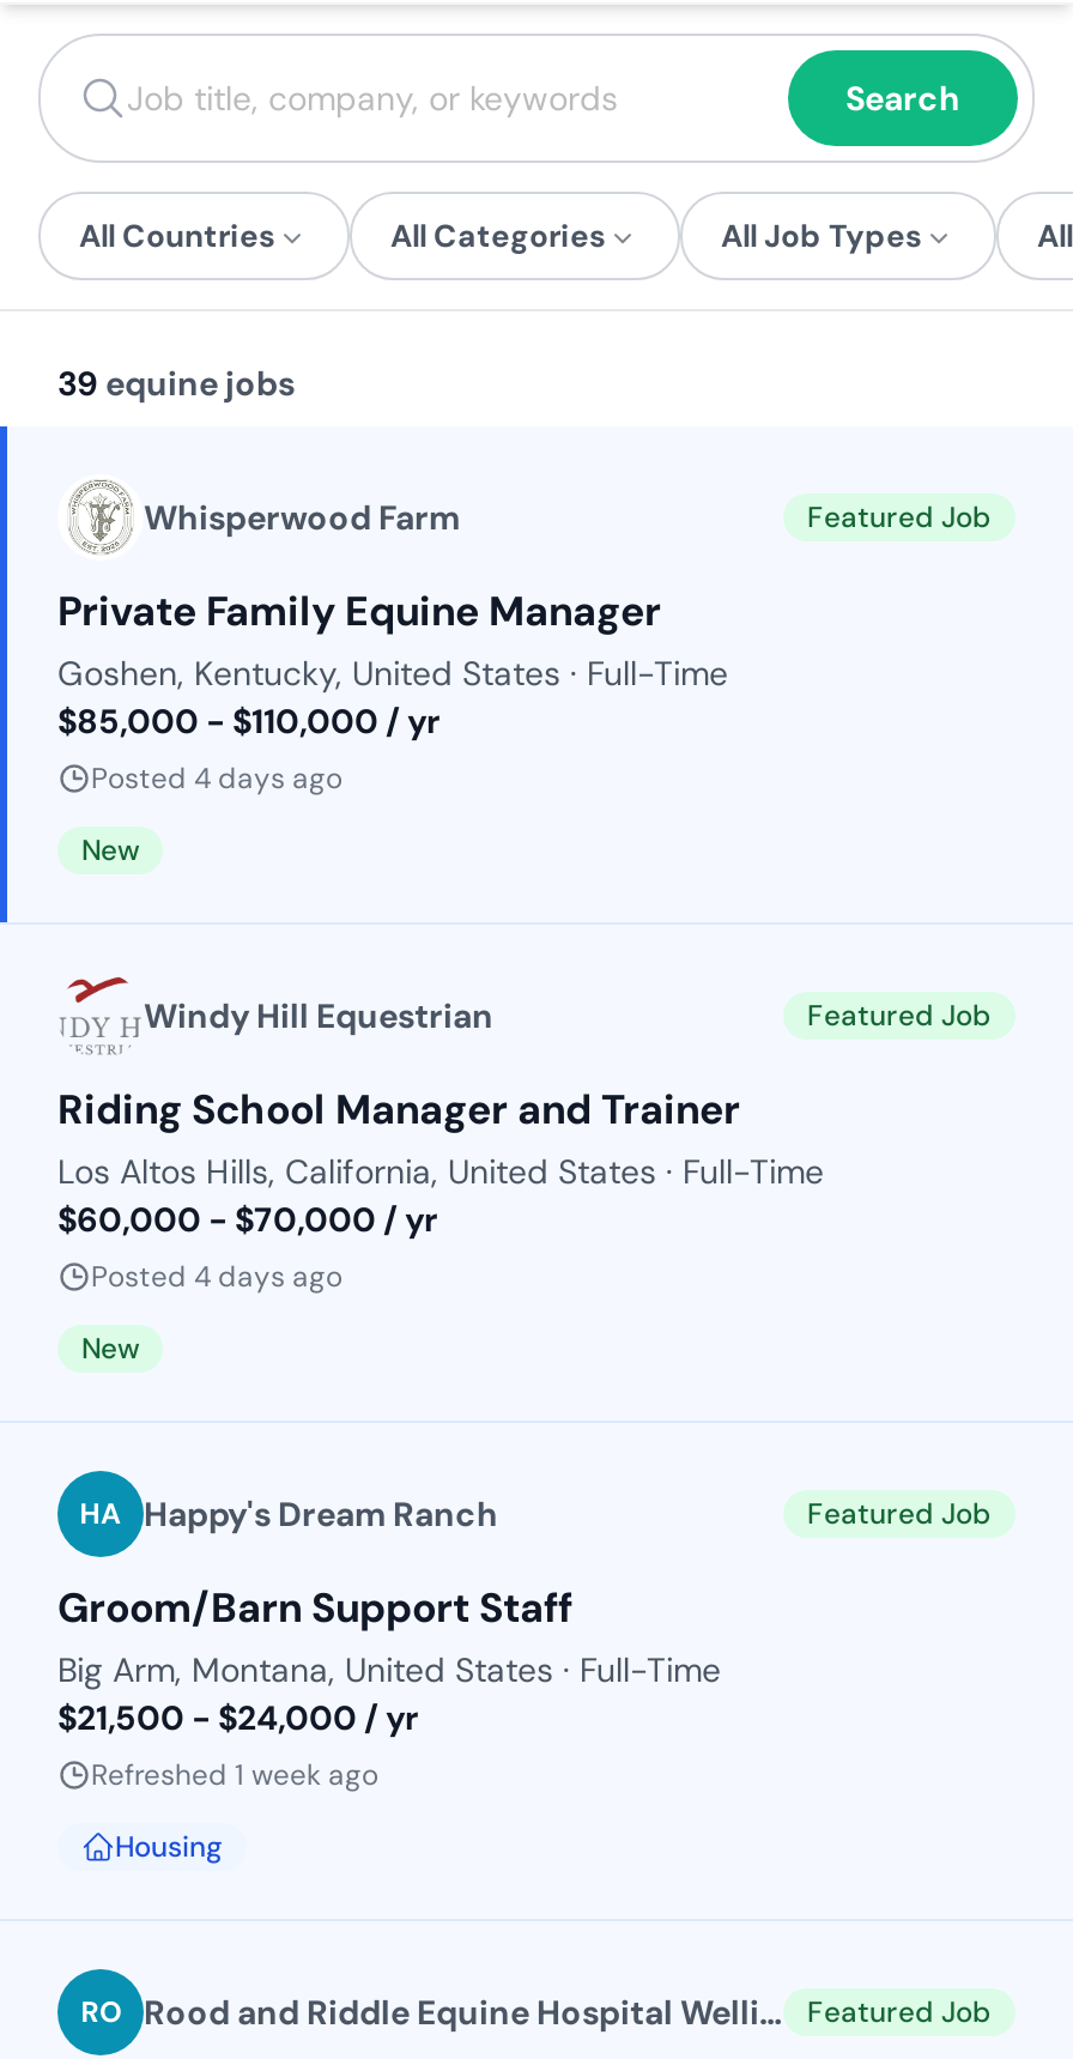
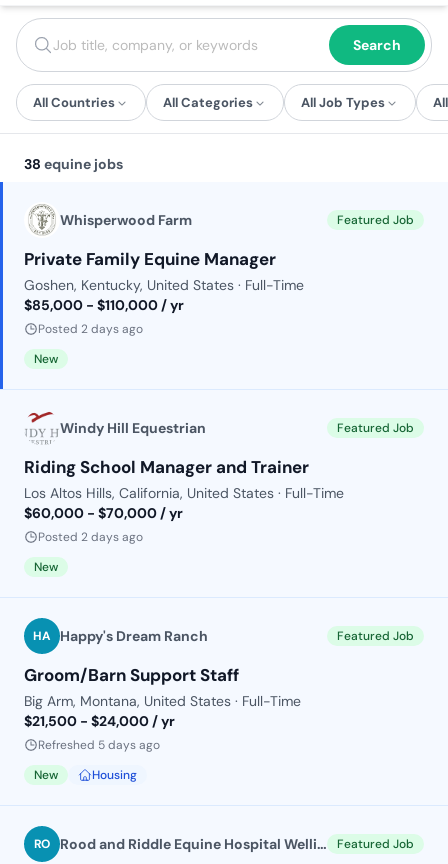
[57,362,295,405] 39 equine jobs -> [24,155,123,173] 38 equine jobs
[91,759,342,798] Posted 4 days ago -> [38,321,143,337] Posted 2 days ago
[91,1258,342,1296] Posted 4 days ago -> [38,529,143,545] Posted 2 days ago
[91,1756,378,1794] Refreshed 1 week ago -> [34,737,160,783] Refreshed 5 days ago | New

